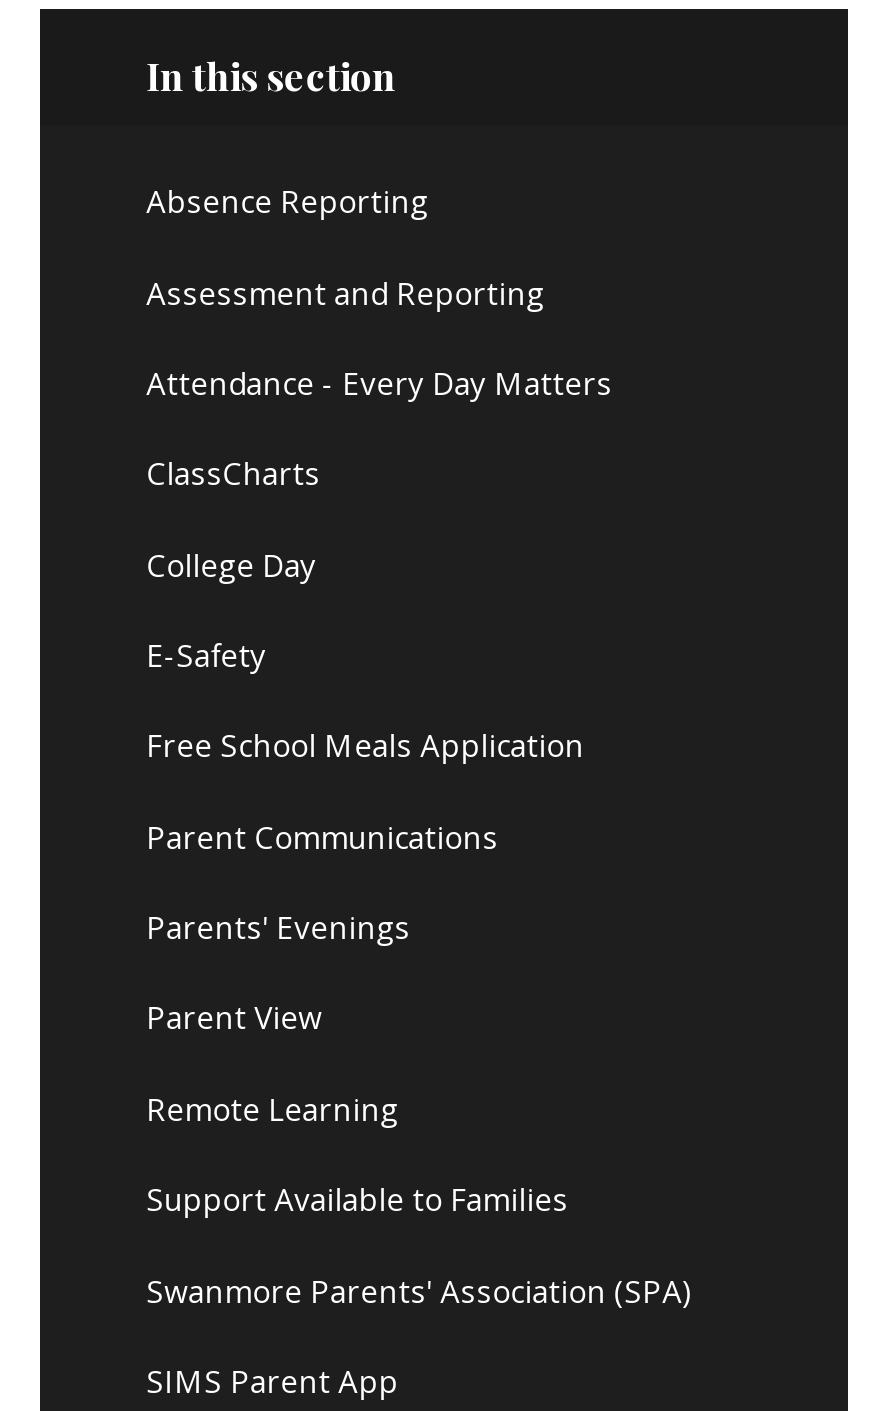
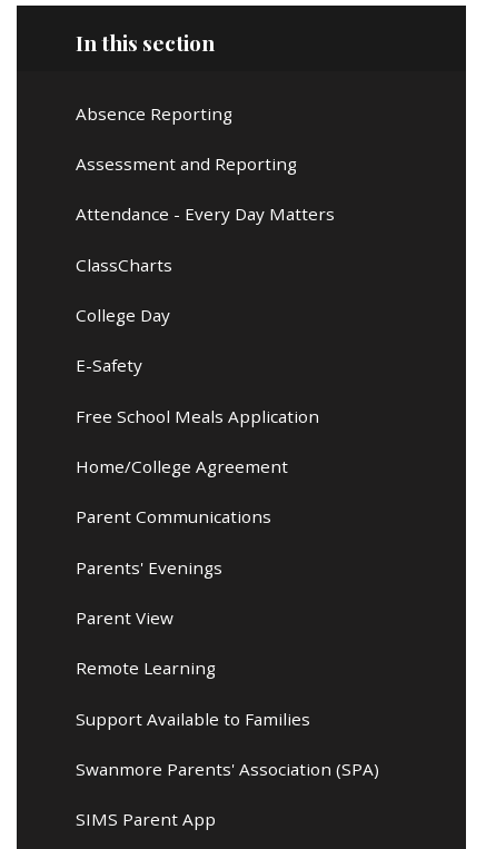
none -> [76,455,288,477] Home/College Agreement

